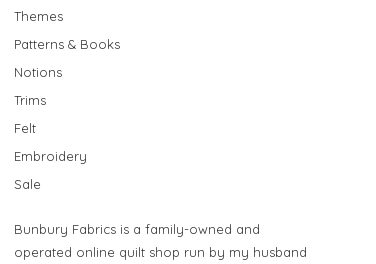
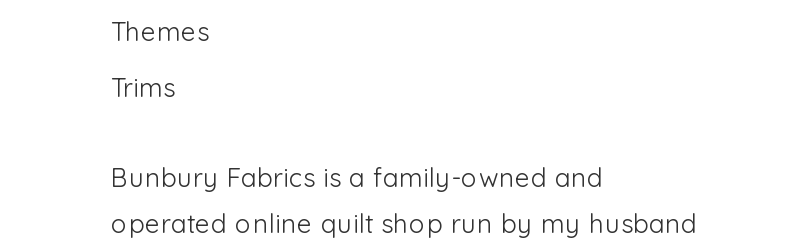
[14,36,120,80] Patterns & Books | Notions -> none
[14,120,87,192] Felt | Embroidery | Sale -> none

